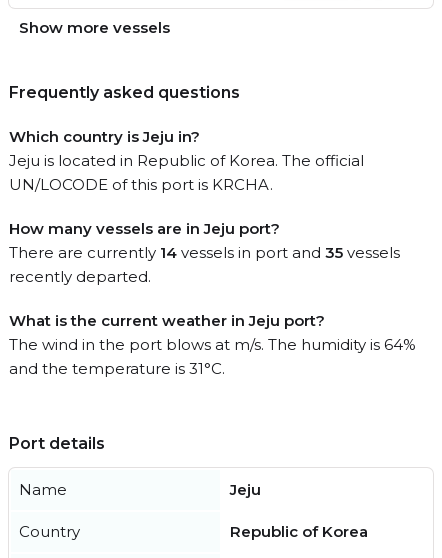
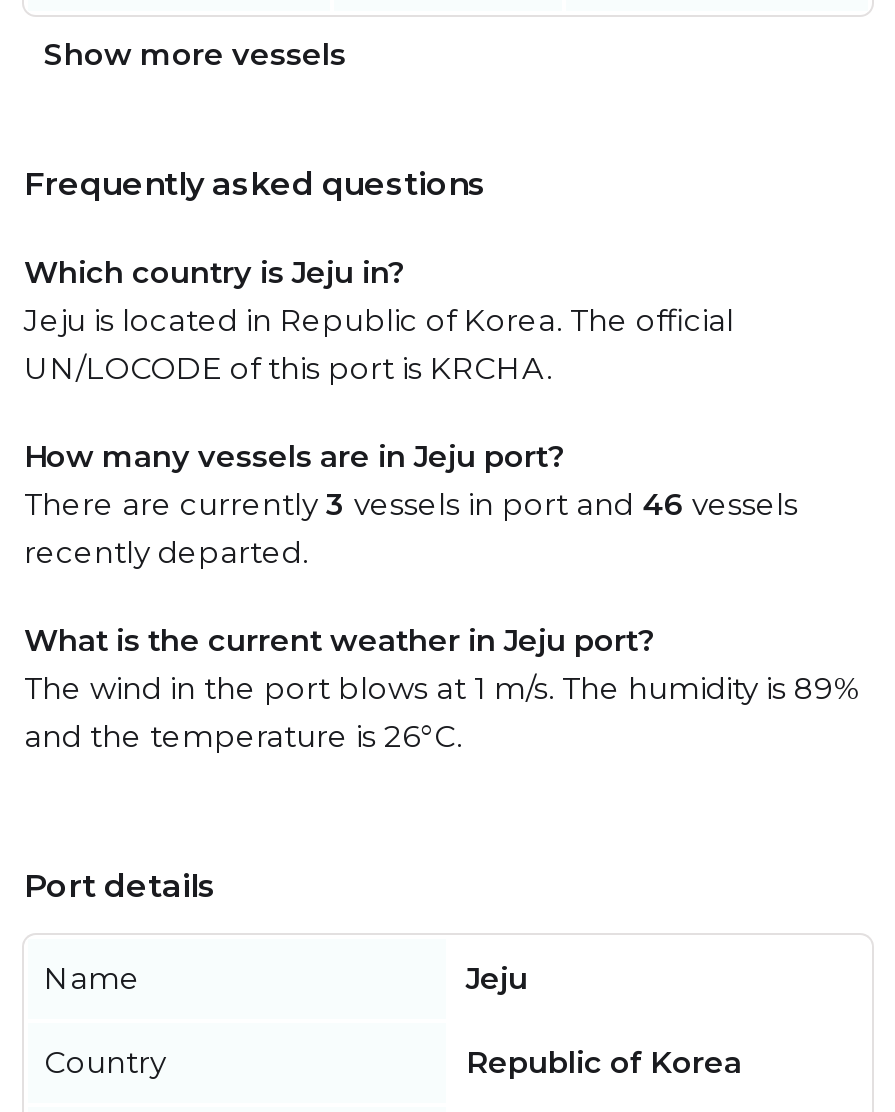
[9,243,400,262] There are currently 14 vessels in port and 35 vessels -> [24,485,798,523] There are currently 3 vessels in port and 46 vessels
[9,335,416,378] The wind in the port blows at m/s. The humidity is 64% | and the temperature is 31°C. -> [24,669,860,755] The wind in the port blows at 1 m/s. The humidity is 89% | and the temperature is 26°C.

